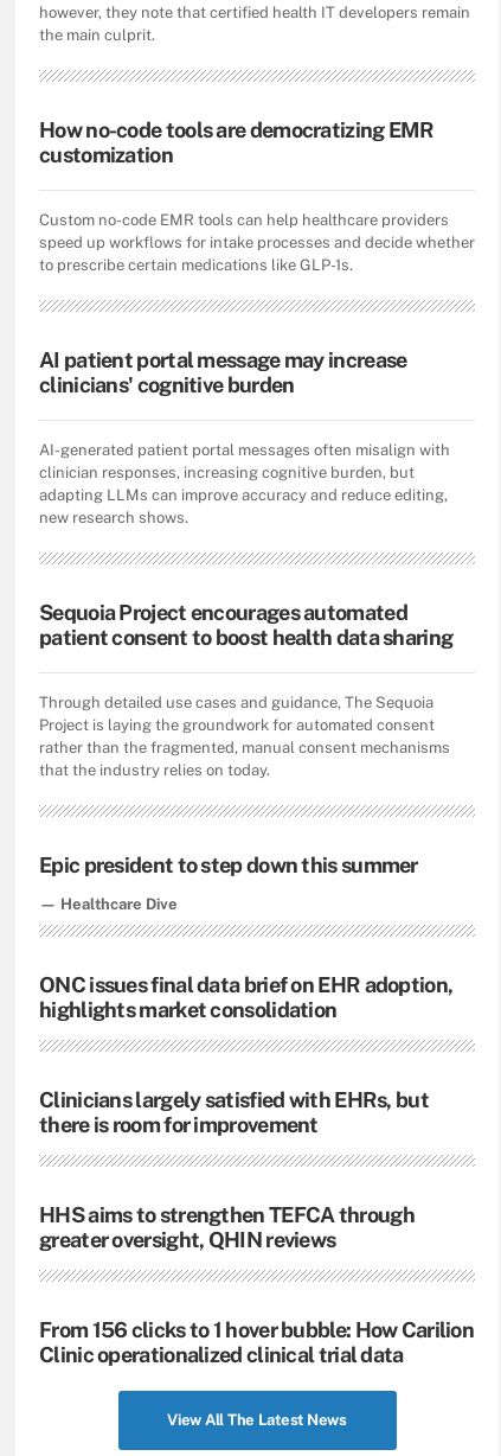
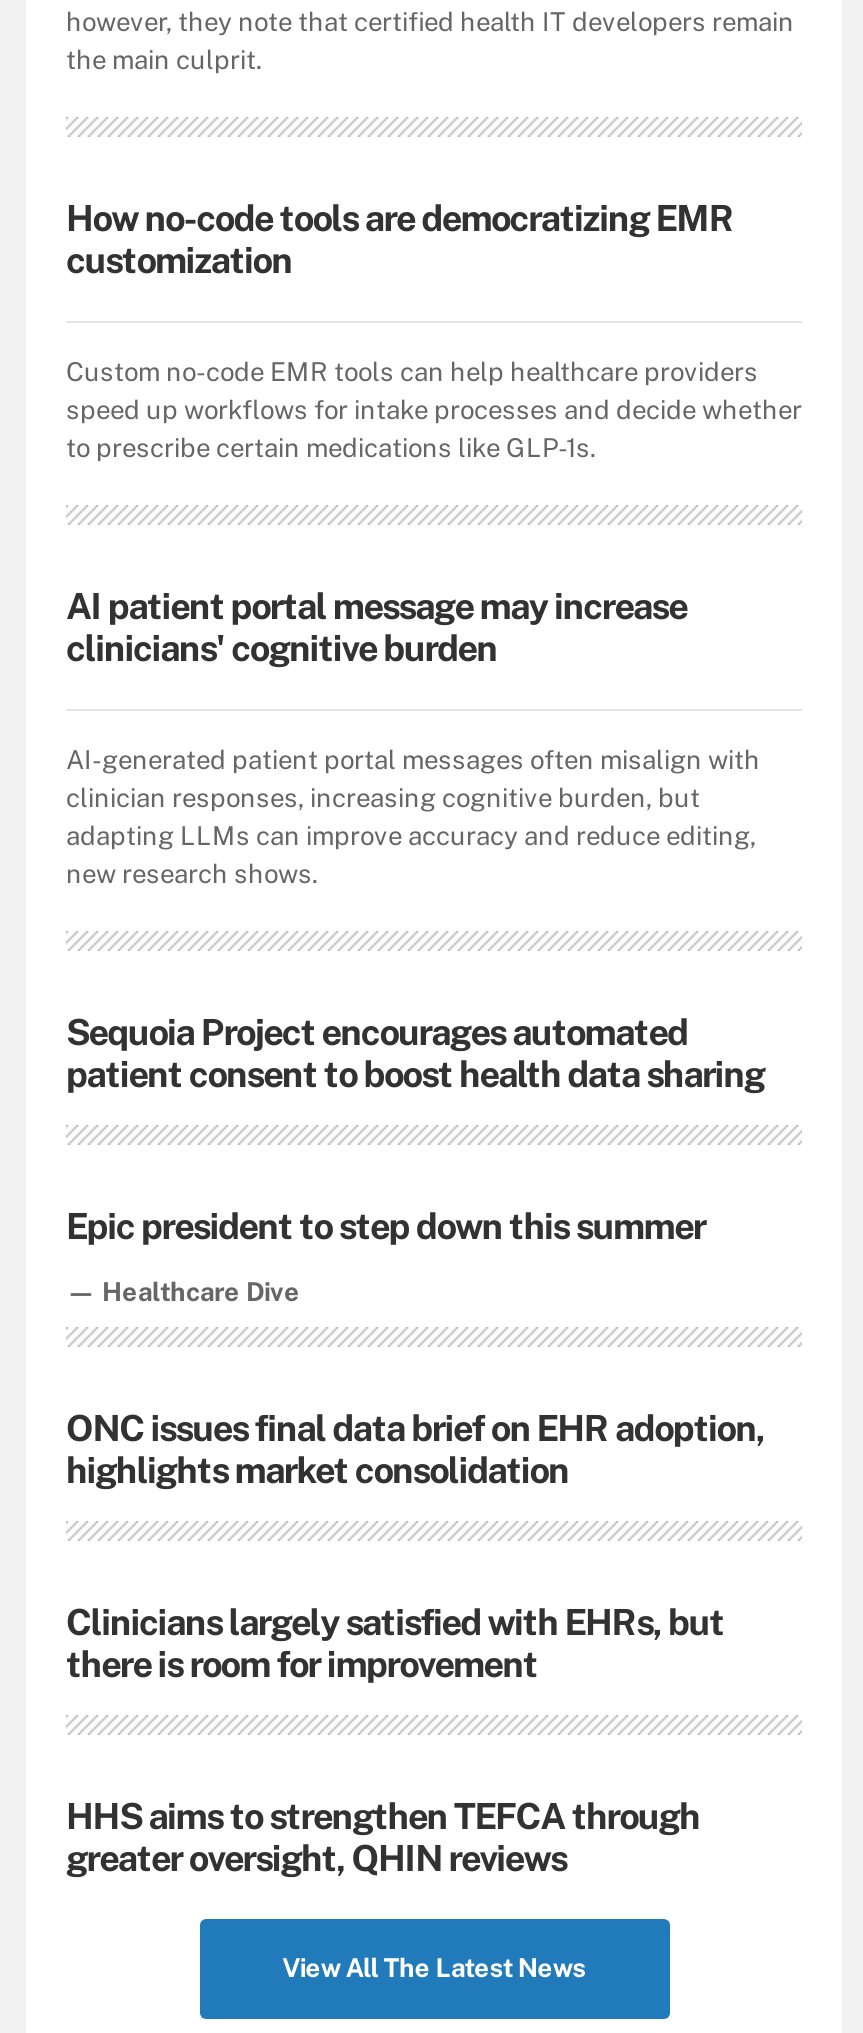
[39,694,450,779] Through detailed use cases and guidance, The Sequoia | Project is laying the groundwork for automated consent | rather than the fragmented, manual consent mechanisms | that the industry relies on today. -> none
[39,1317,474,1367] From 156 clicks to 1 hover bubble: How Carilion | Clinic operationalized clinical trial data -> none

